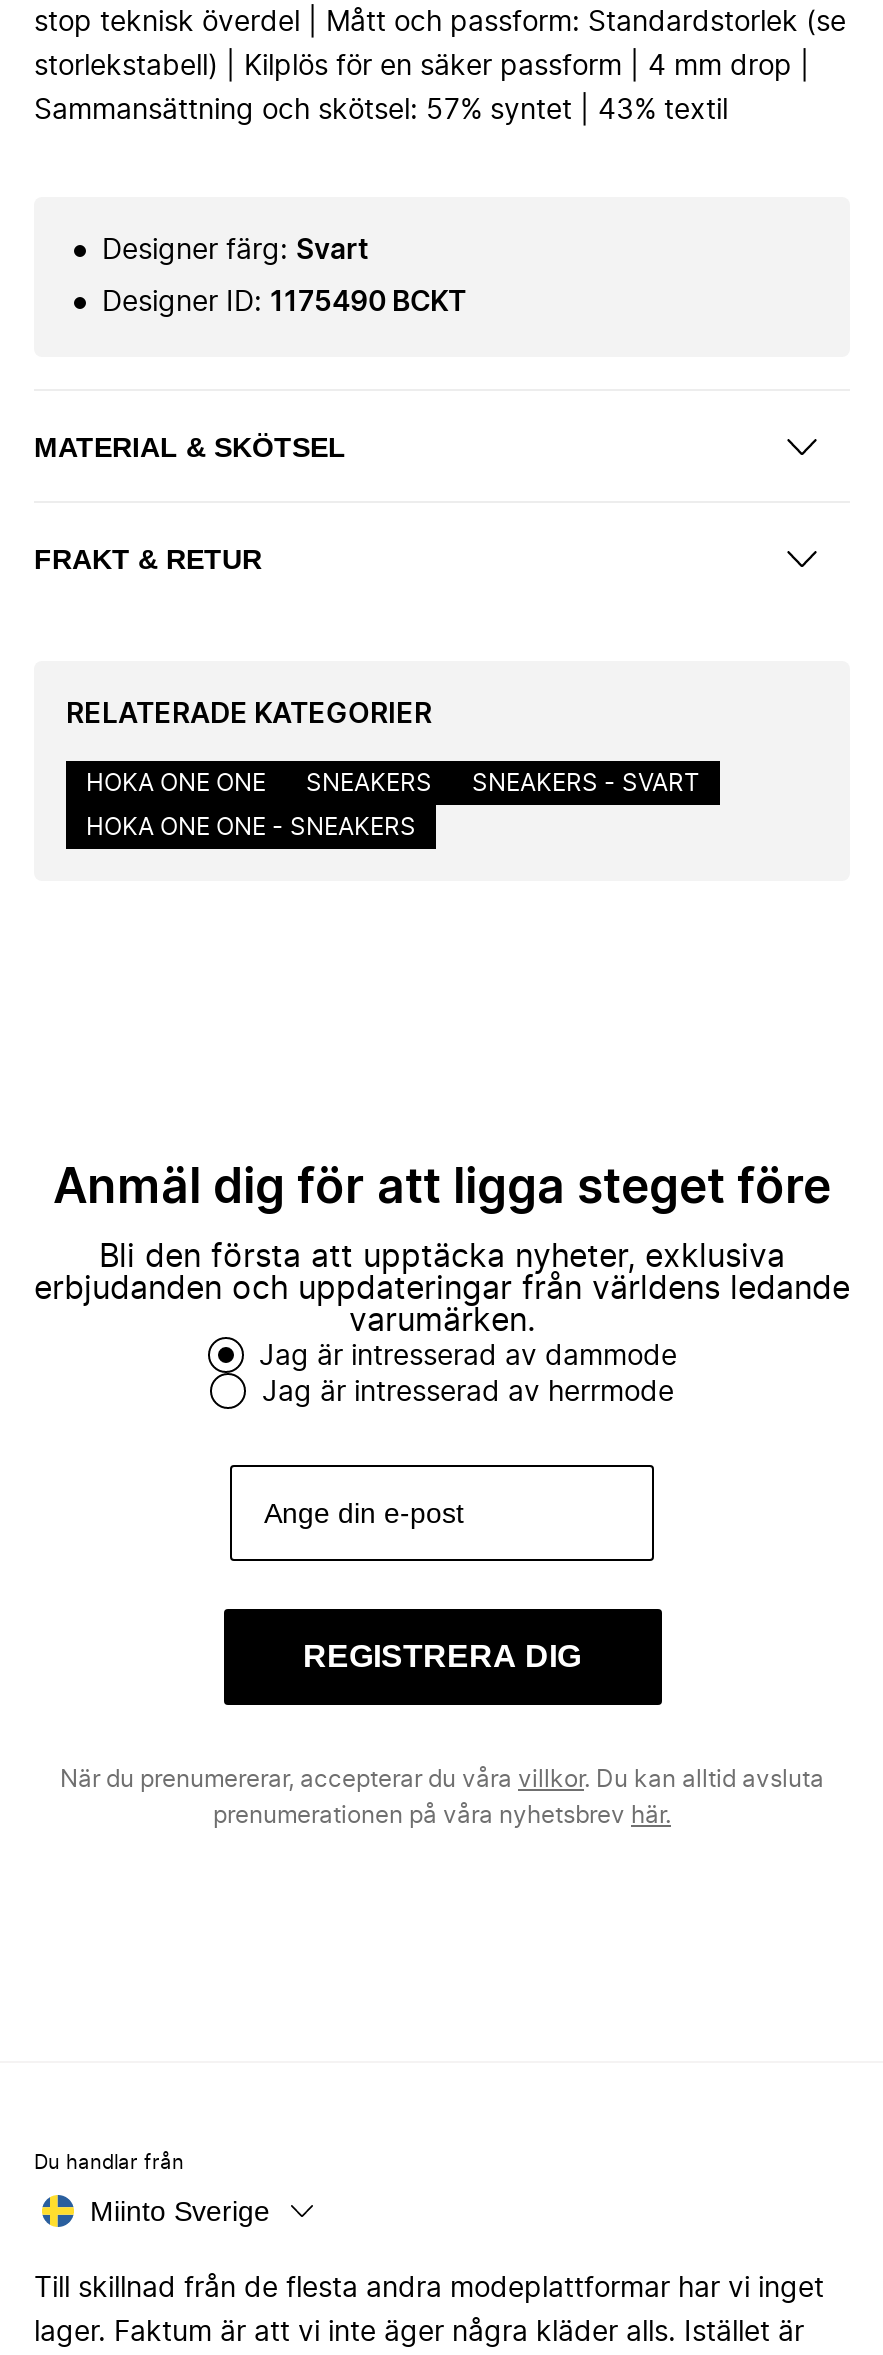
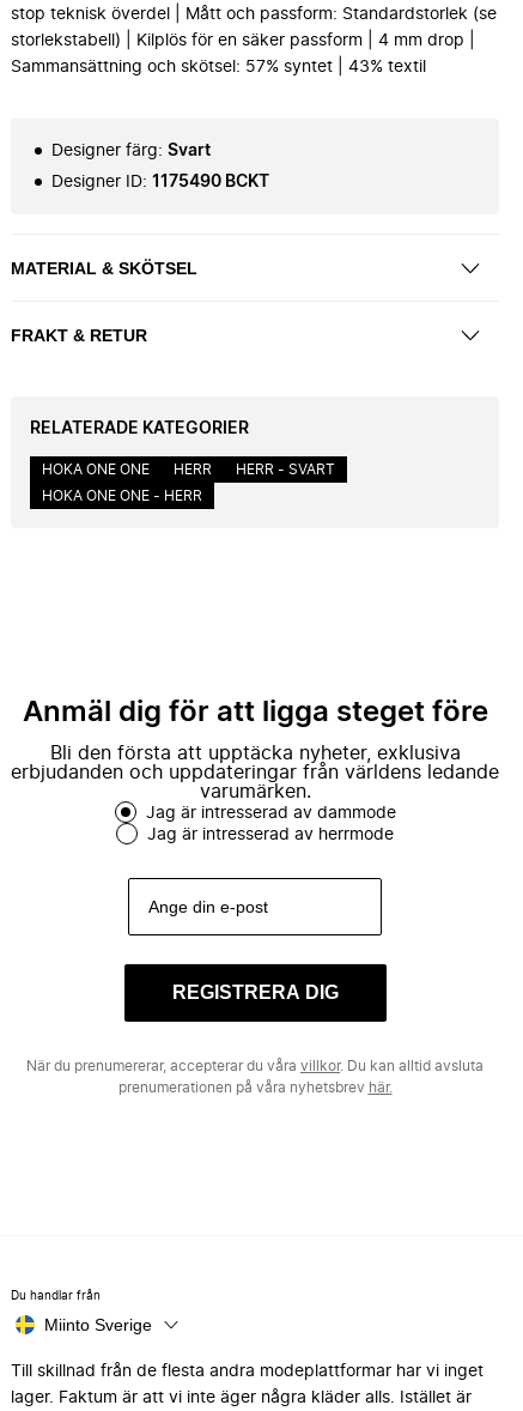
[306,771,700,795] SNEAKERS | SNEAKERS - SVART -> [174,462,335,477] HERR | HERR - SVART
[86,815,416,839] HOKA ONE ONE - SNEAKERS -> [42,489,202,503] HOKA ONE ONE - HERR

